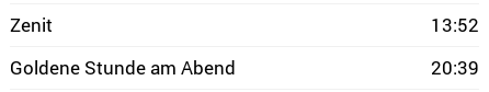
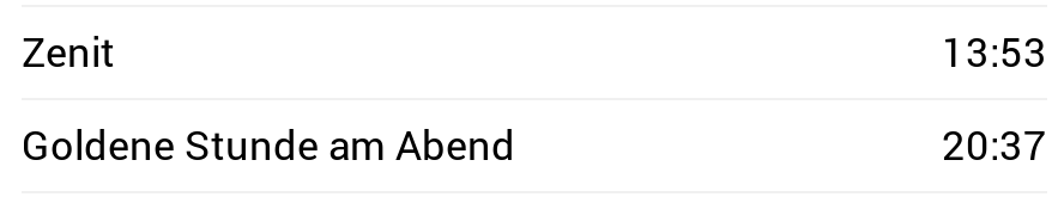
[431,12,479,37] 13:52 -> [942,24,1047,79] 13:53
[431,55,479,80] 20:39 -> [942,117,1047,172] 20:37

